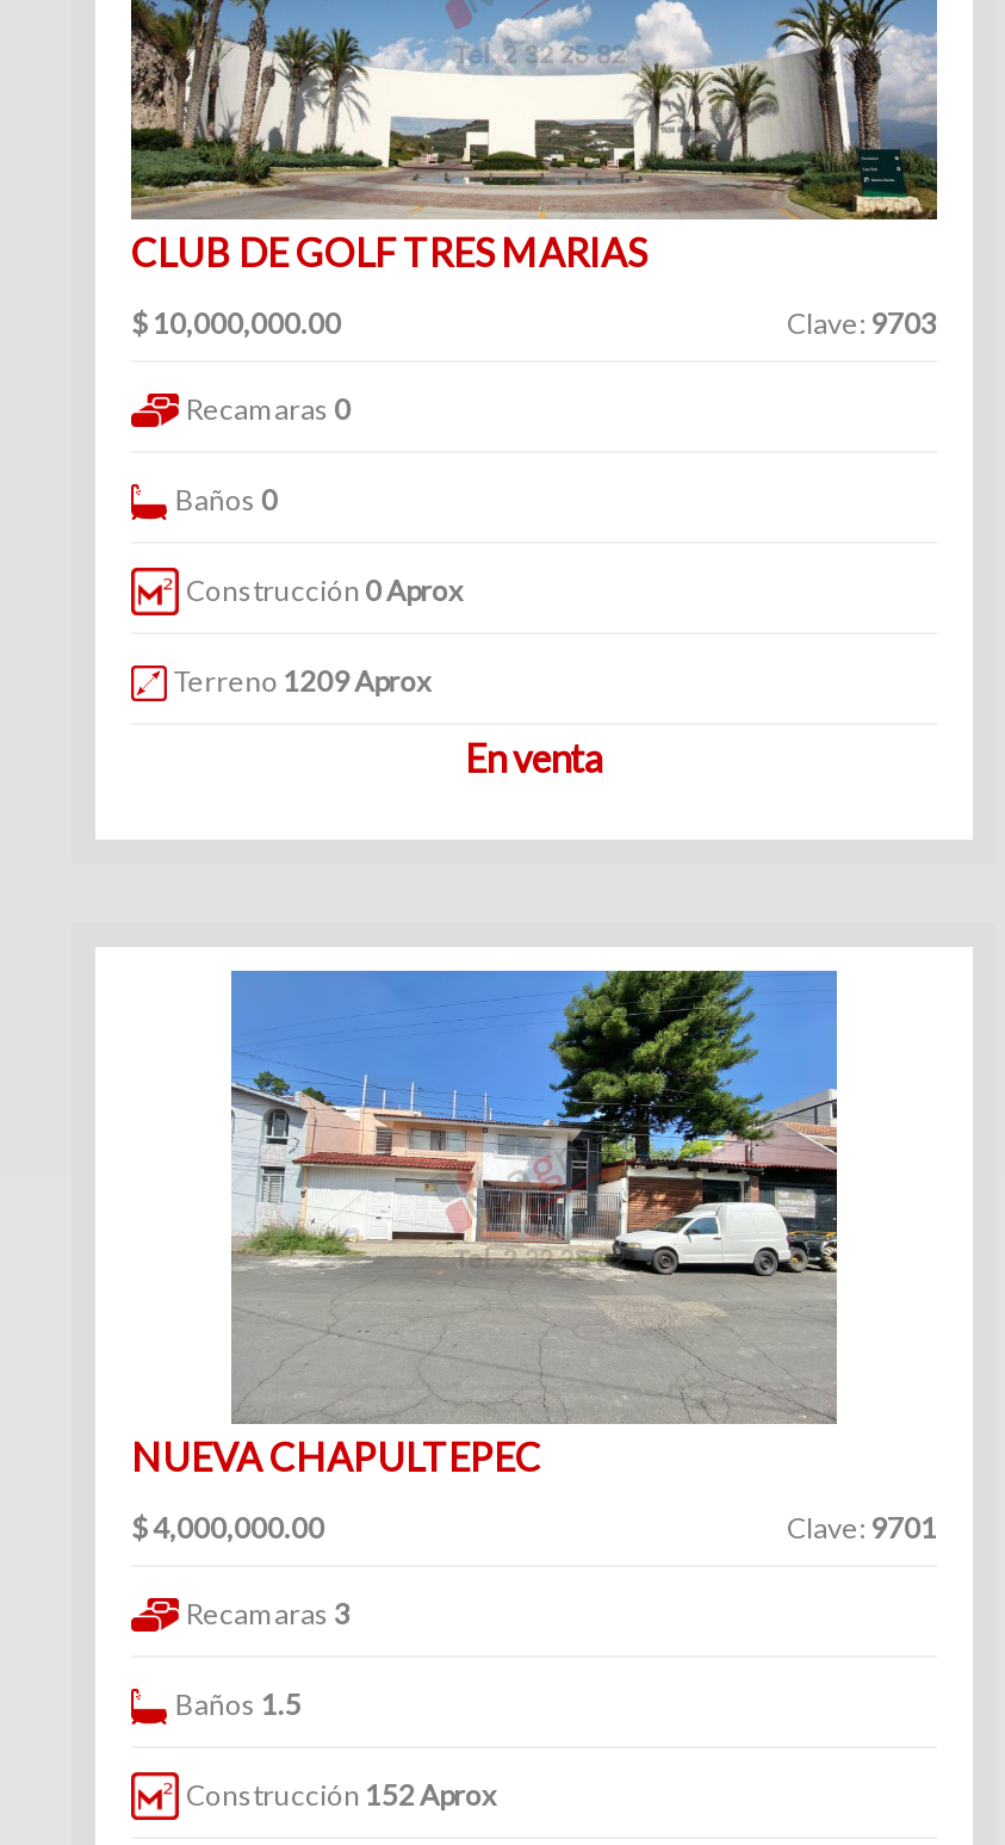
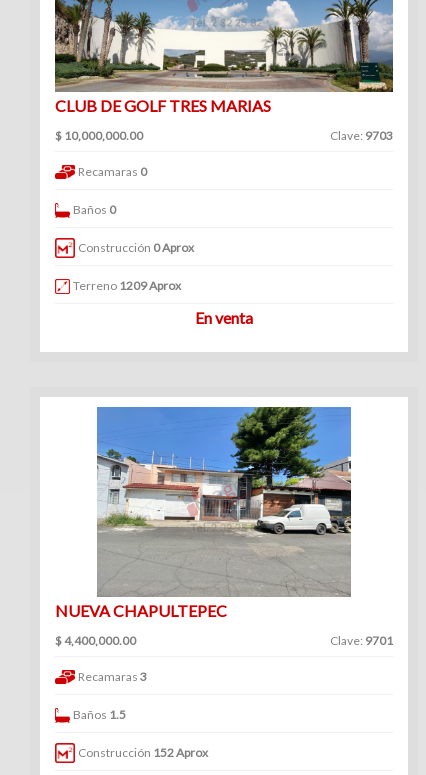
[131,1510,324,1546] $ 4,000,000.00 -> [55,633,136,648] $ 4,400,000.00

